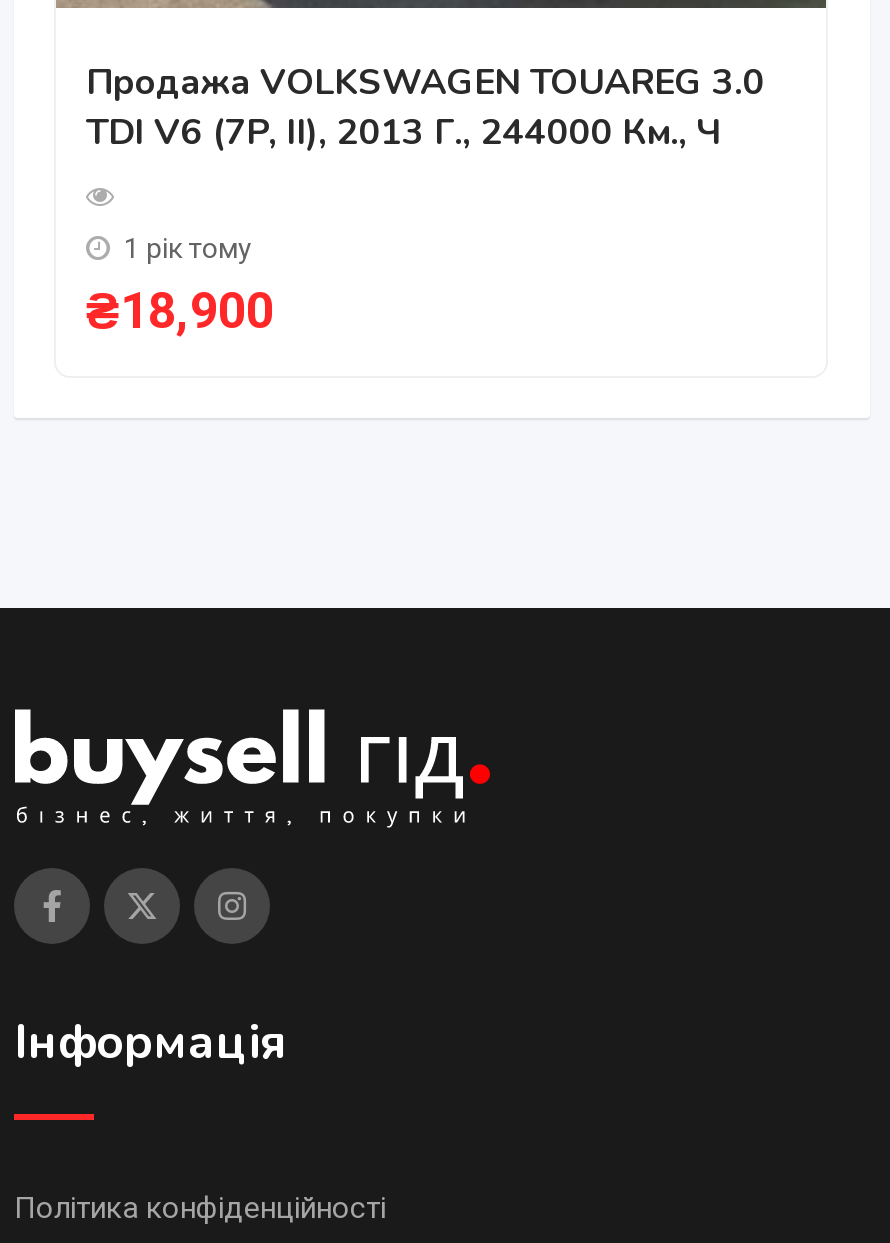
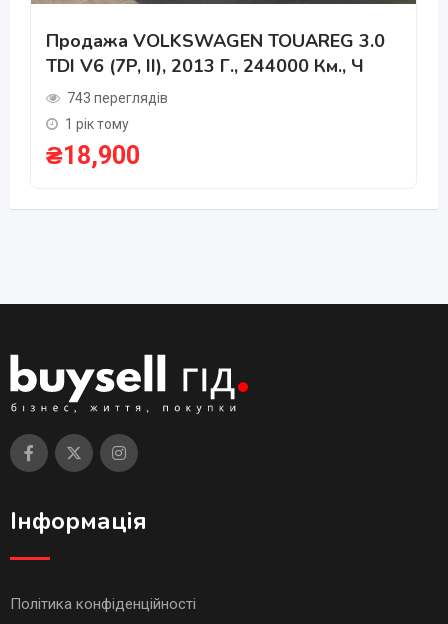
none -> [67,90,168,106] 743 переглядів

